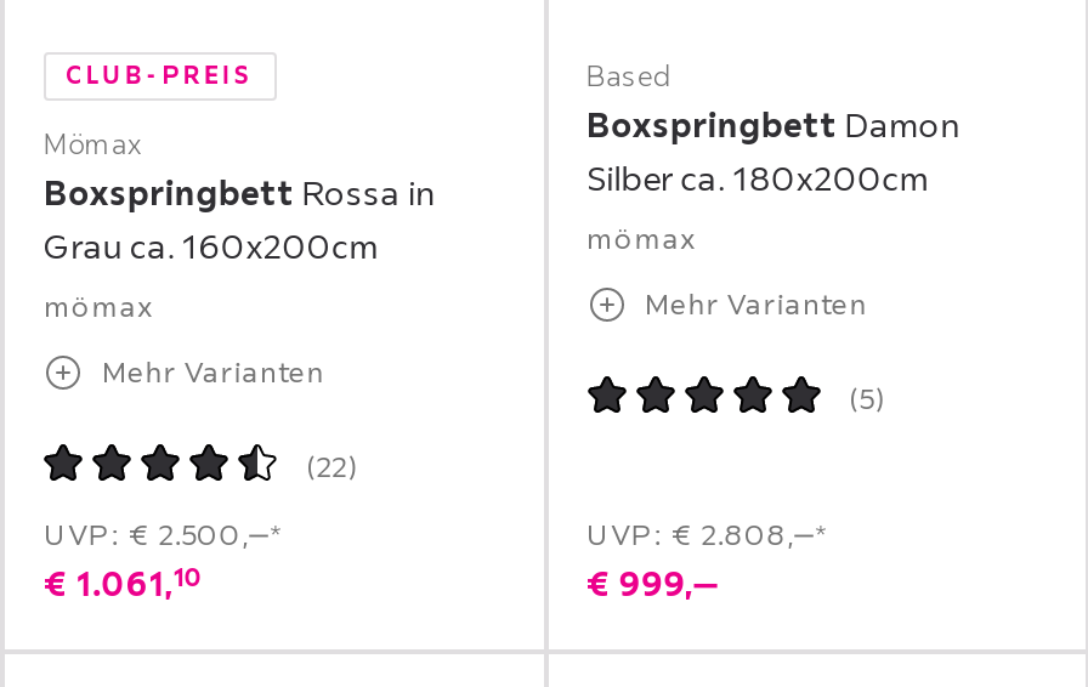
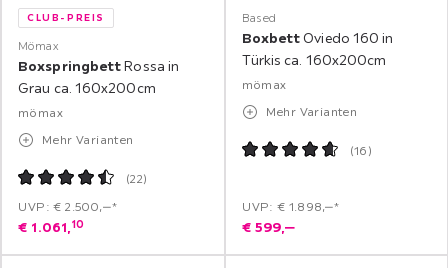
[586,102,960,199] Boxspringbett Damon | Silber ca. 180x200cm -> [241,28,394,68] Boxbett Oviedo 160 in | Türkis ca. 160x200cm
[849,380,886,416] (5) -> [349,143,372,158] (16)
[586,515,832,604] UVP: € 2.808,‒* | €999,‒ -> [241,198,340,235] UVP: € 1.898,‒* | €599,‒

